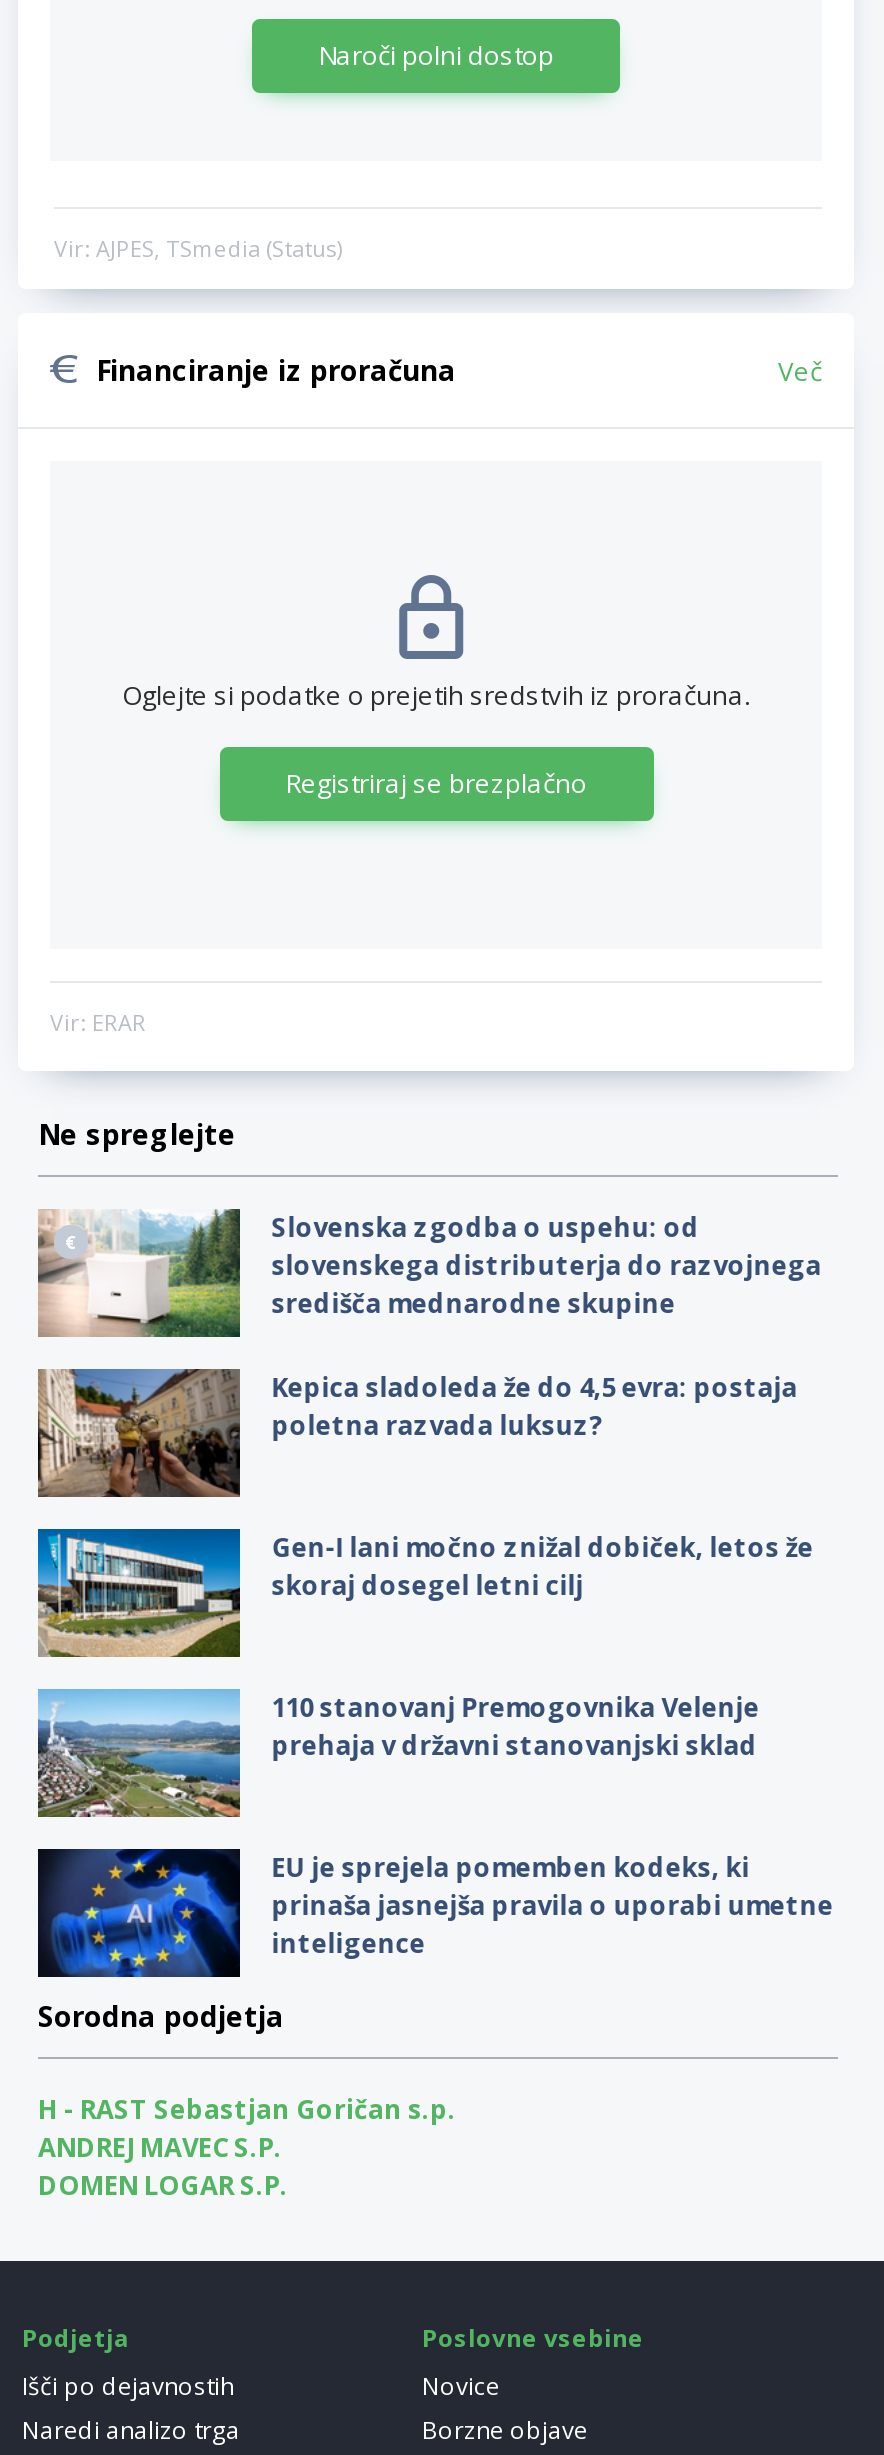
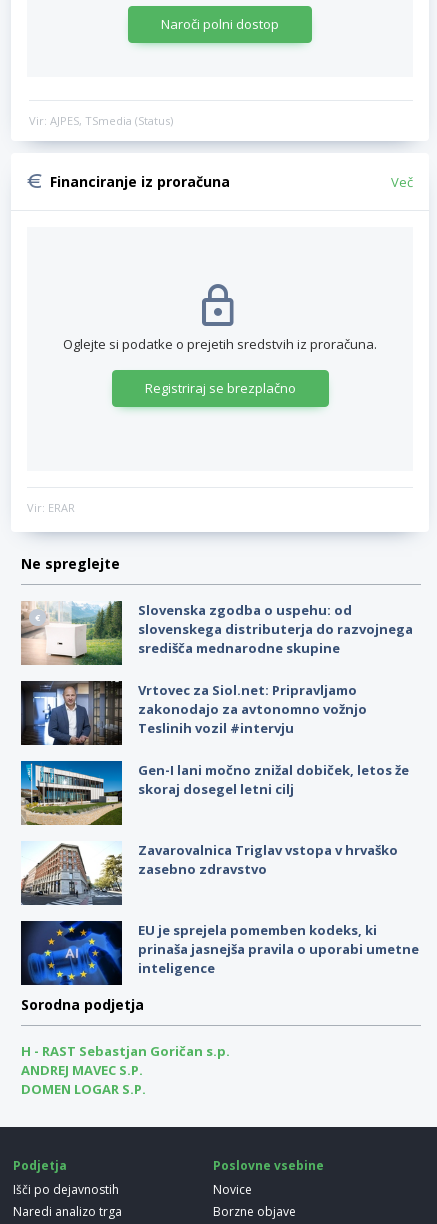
[36,1367,798,1499] [image] | Kepica sladoleda že do 4,5 evra: postaja | poletna razvada luksuz? -> [20,680,367,746] [image] | Vrtovec za Siol.net: Pripravljamo | zakonodajo za avtonomno vožnjo | Teslinih vozil #intervju
[36,1687,760,1819] [image] | 110 stanovanj Premogovnika Velenje | prehaja v državni stanovanjski sklad -> [21,840,398,906] [image] | Zavarovalnica Triglav vstopa v hrvaško | zasebno zdravstvo

